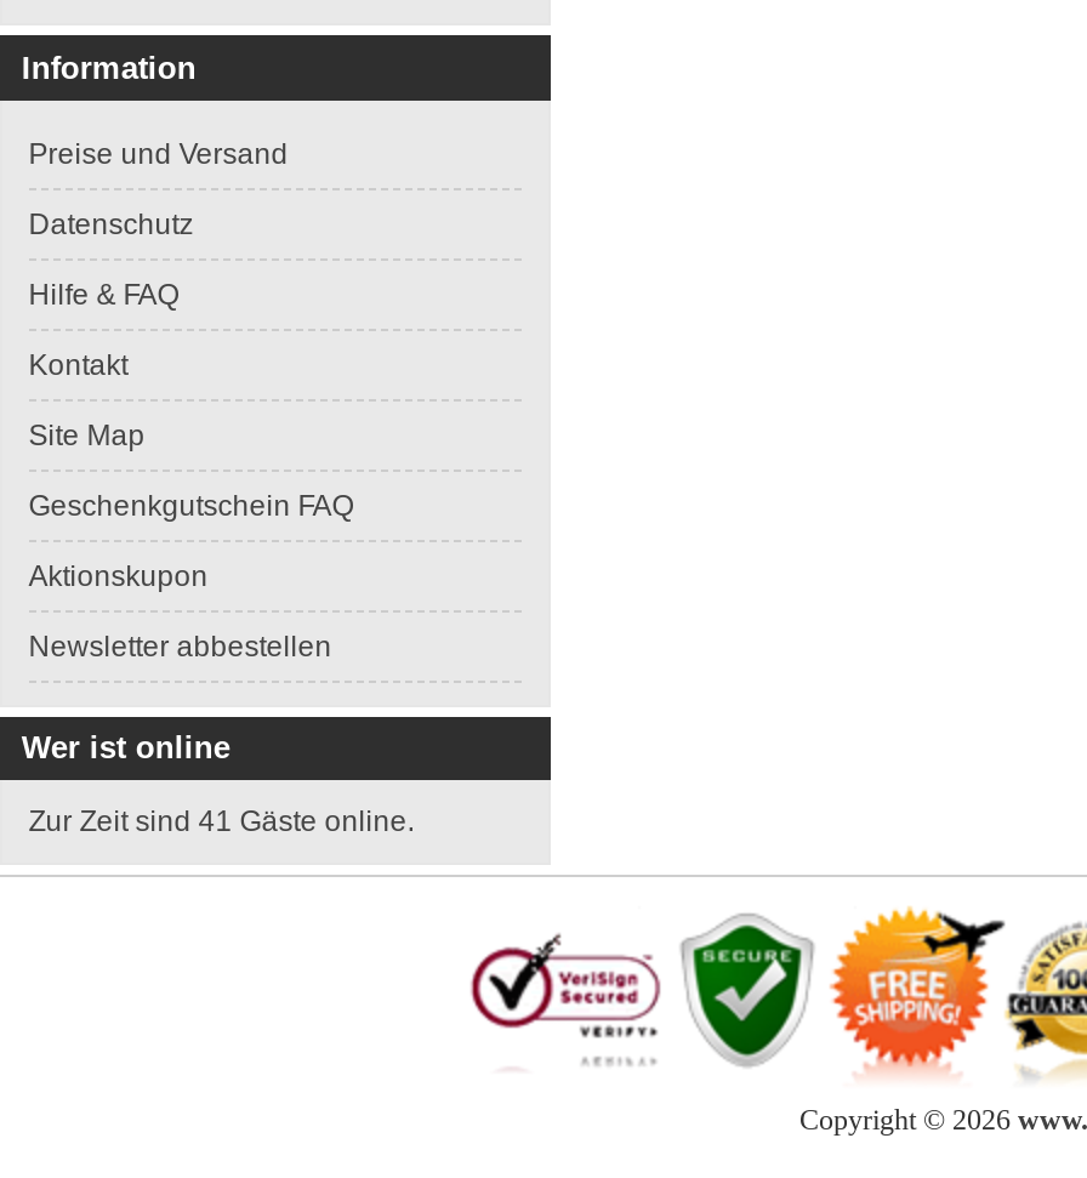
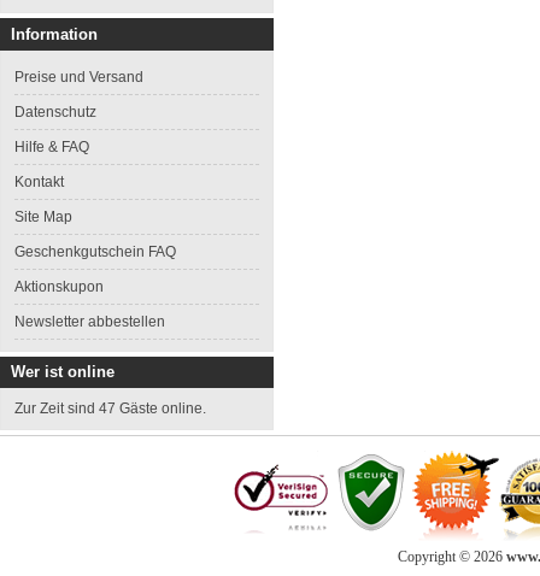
[29,804,414,838] Zur Zeit sind 41 Gäste online. -> [14,400,206,417] Zur Zeit sind 47 Gäste online.

